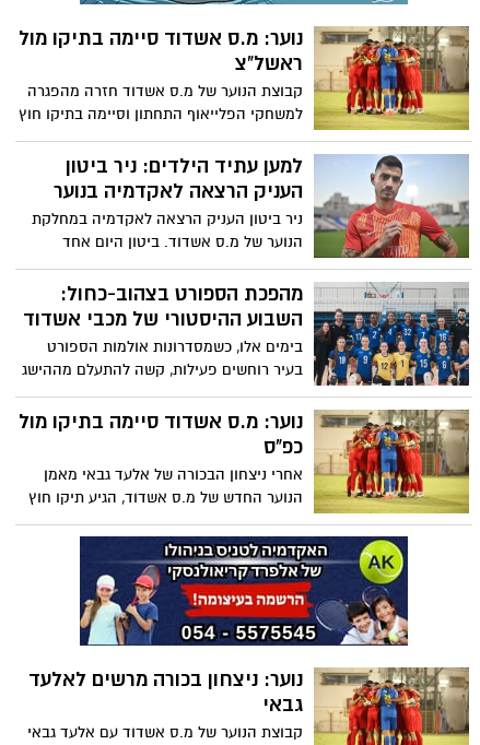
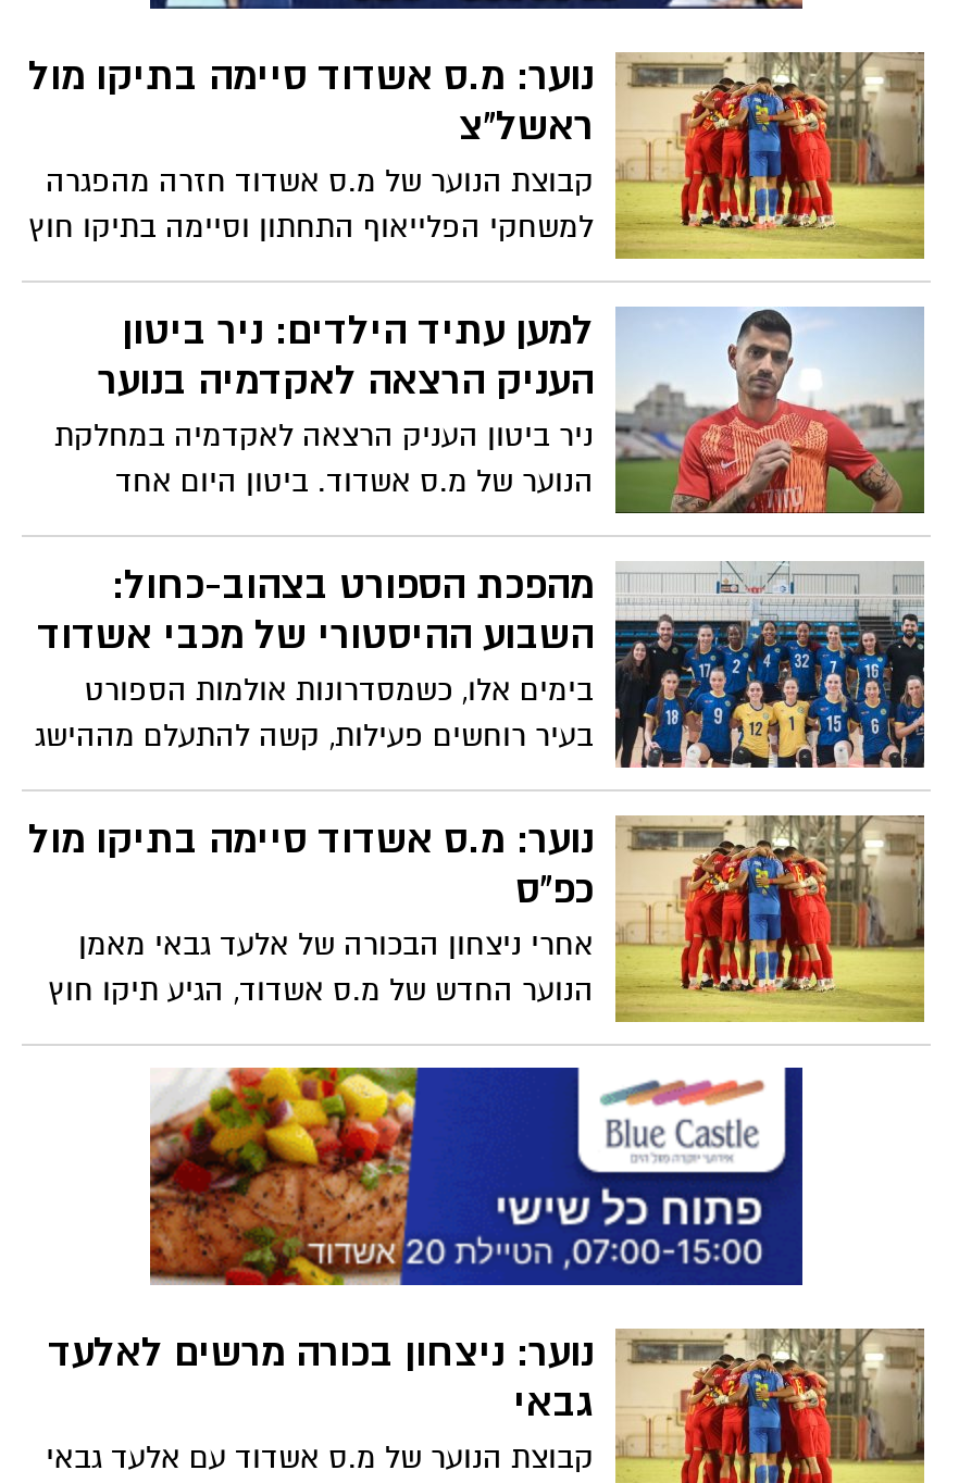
[79,535,409,647] [image] -> [148,1065,805,1287] [image]

